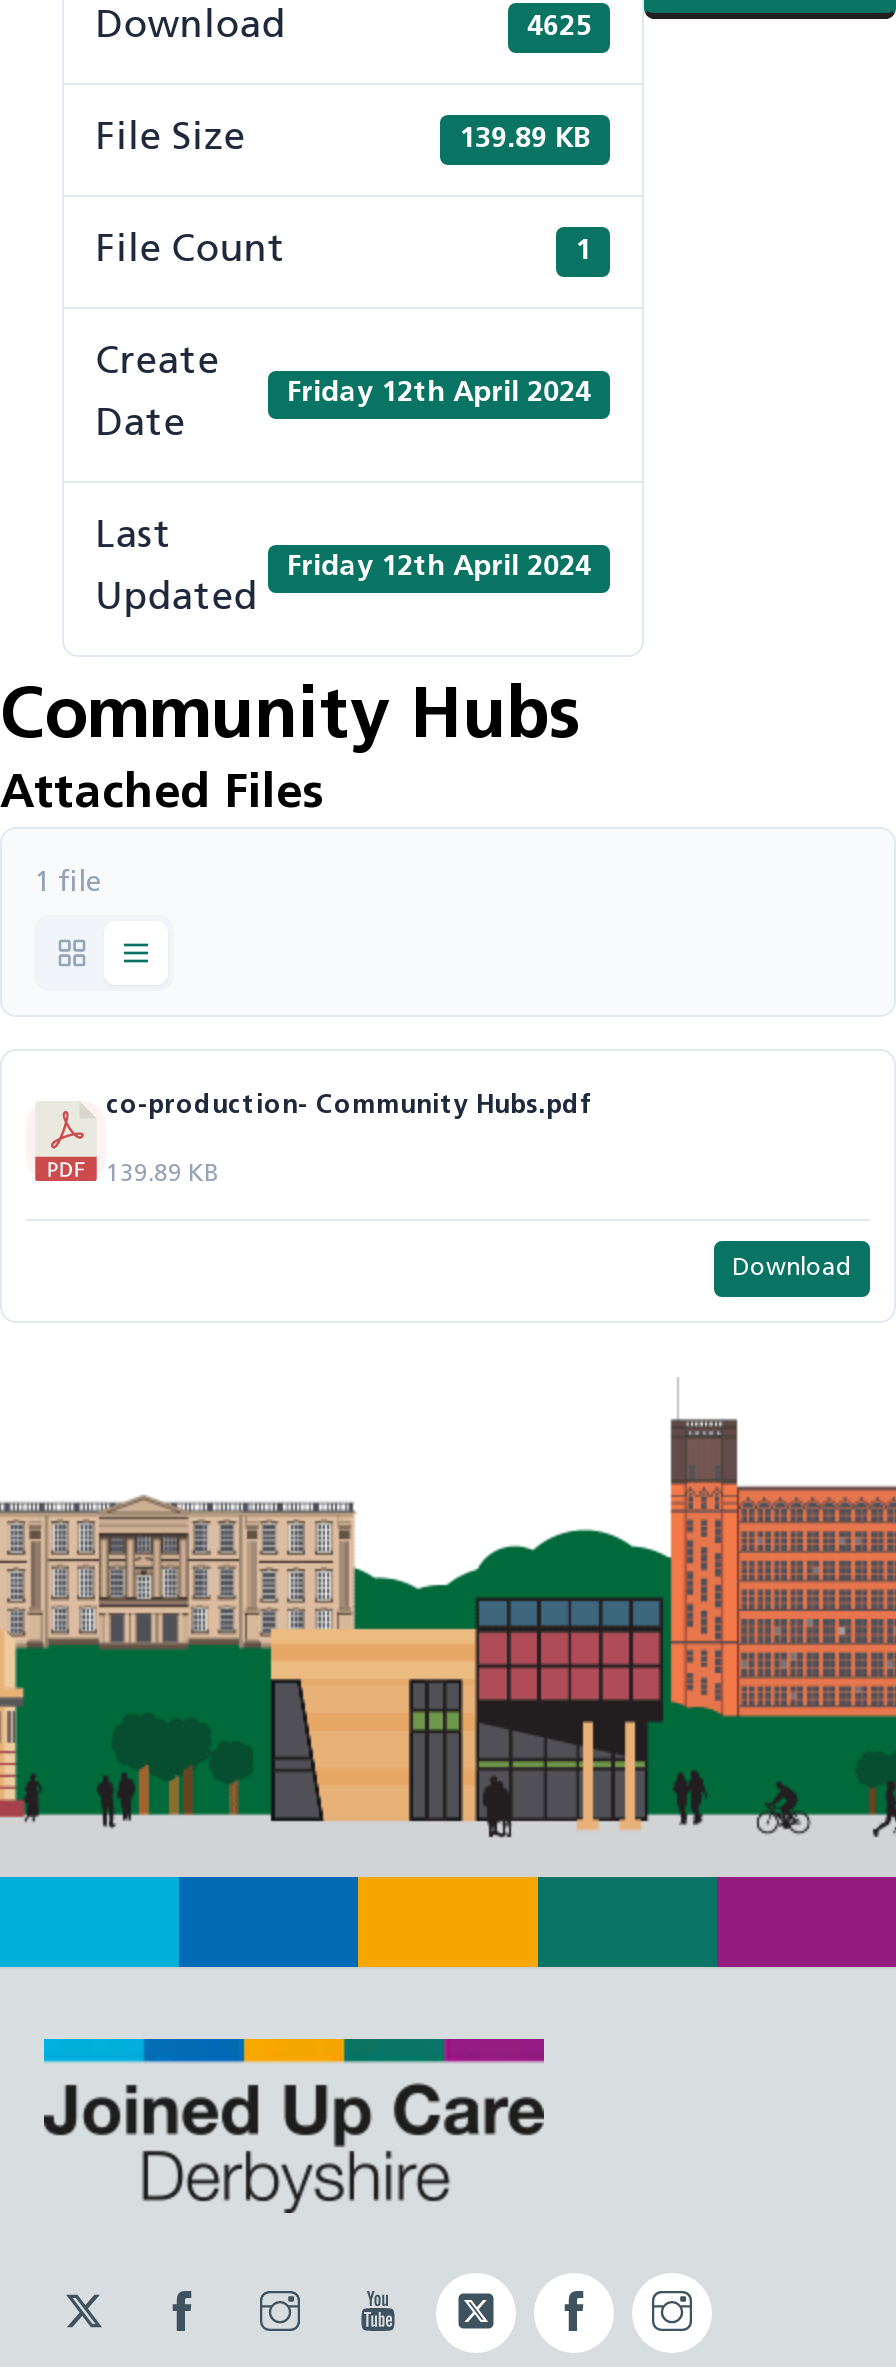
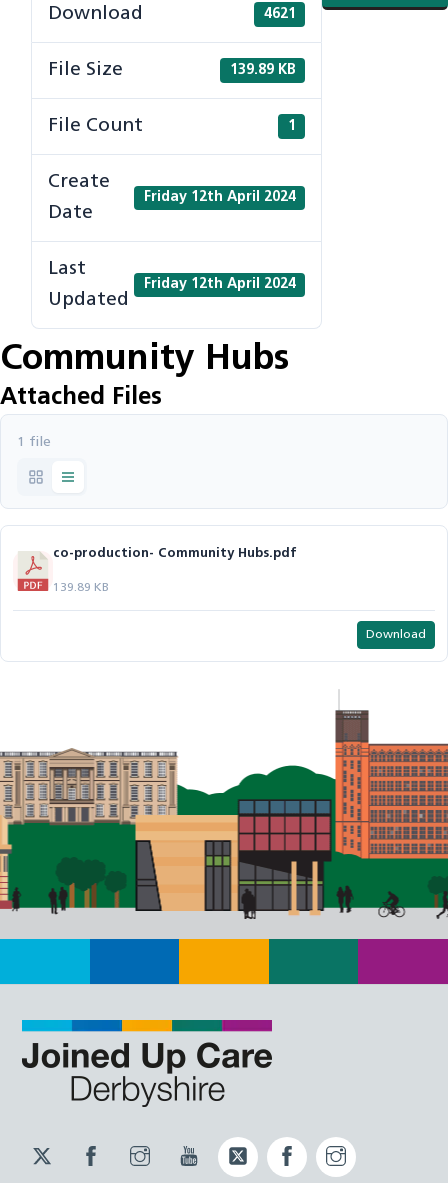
[527,12,591,42] 4625 -> [264,6,296,21] 4621

